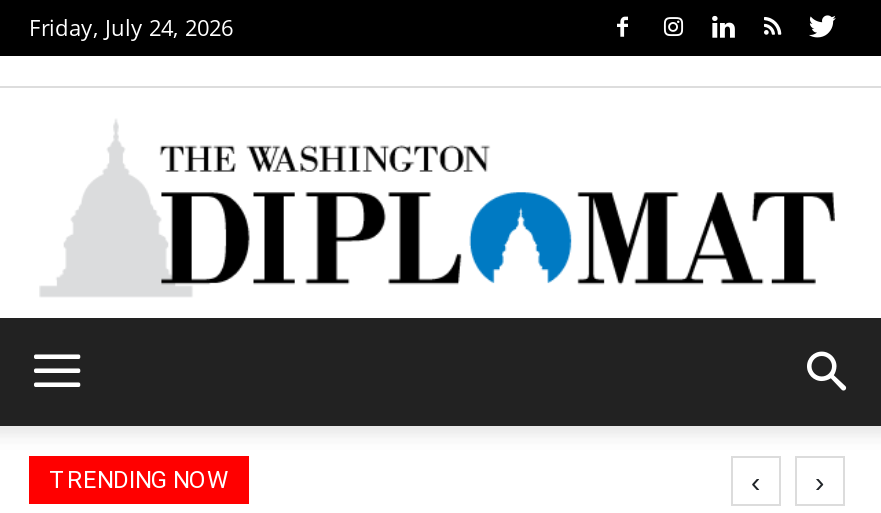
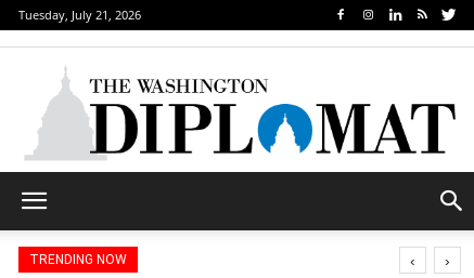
[29,12,233,42] Friday, July 24, 2026 -> [18,6,141,23] Tuesday, July 21, 2026

